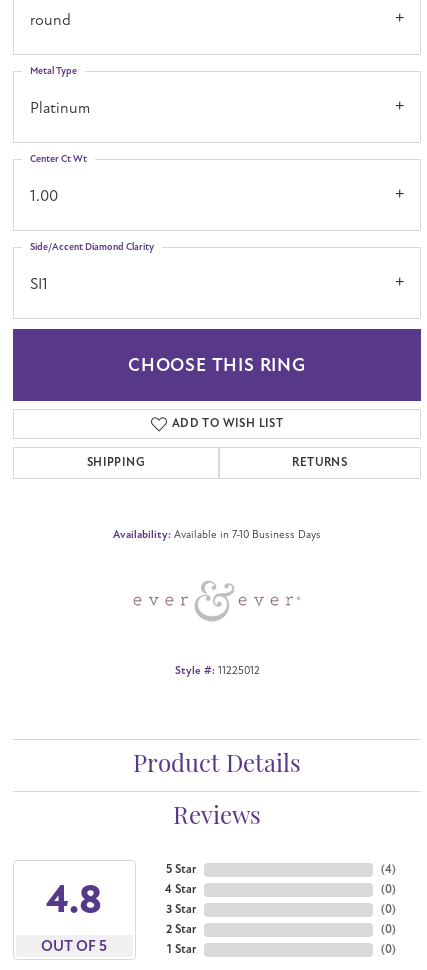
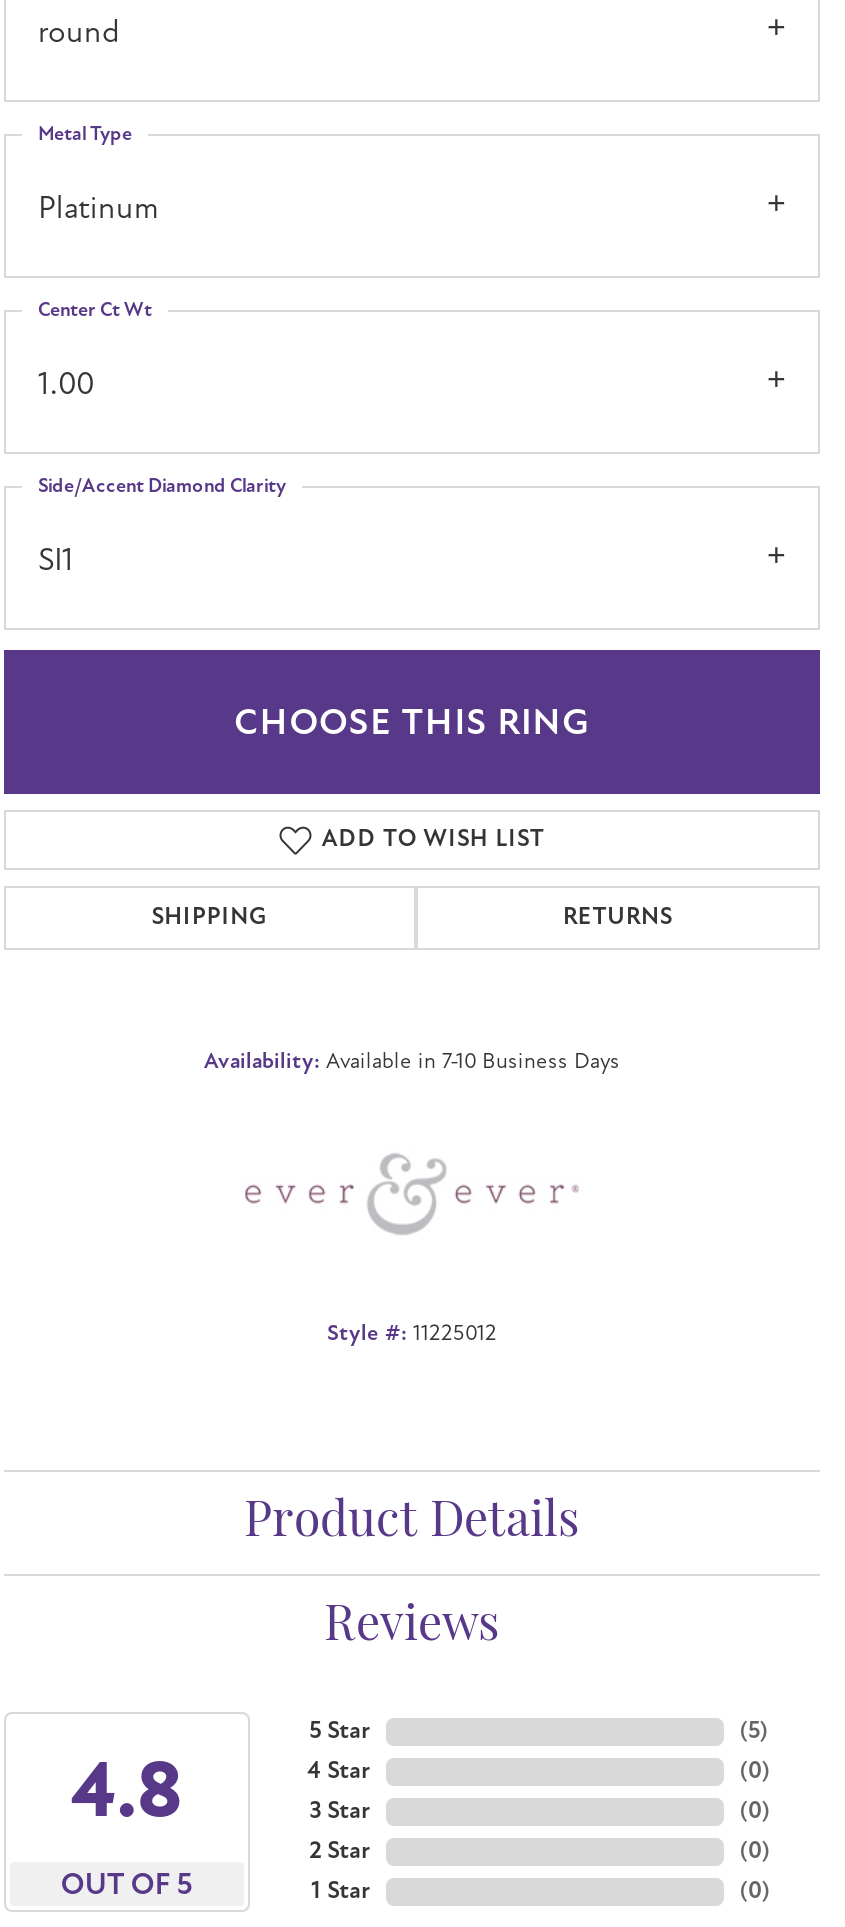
[381,862,396,877] (4) -> [740,1717,768,1747] (5)

